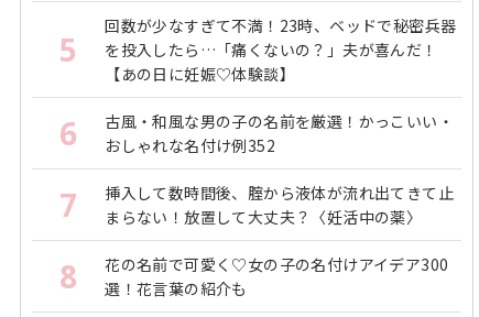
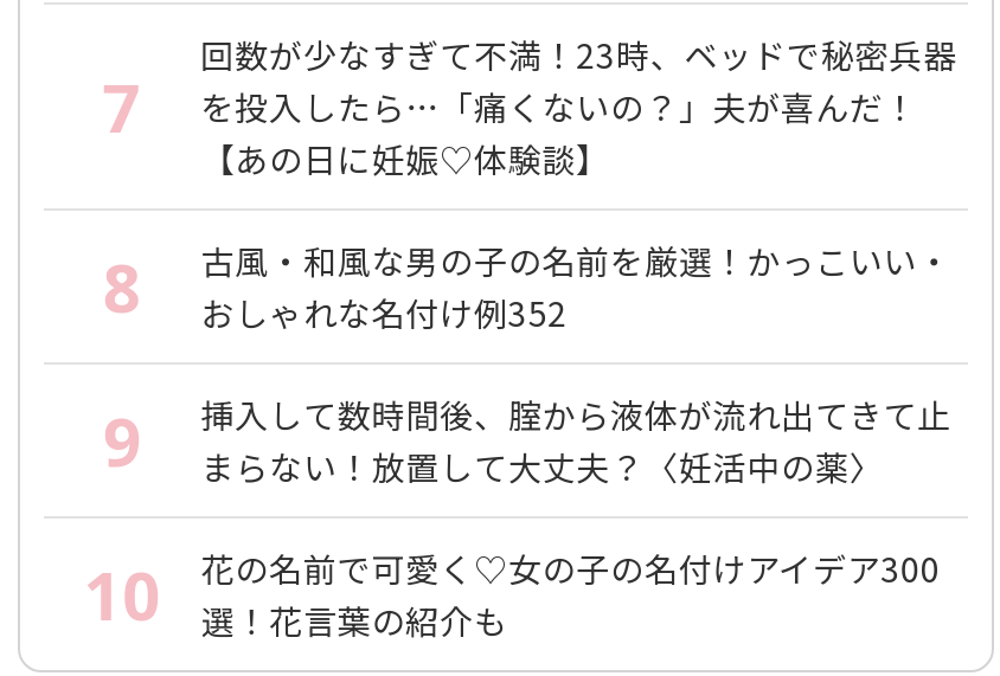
[59,29,438,70] 5 を投入したら…「痛くないの？」夫が喜んだ！ -> [103,62,918,152] 7 を投入したら…「痛くないの？」夫が喜んだ！
[59,110,454,156] 6 古風・和風な男の子の名前を厳選！かっこいい・ おしゃれな名付け例352 -> [103,237,952,336] 8 古風・和風な男の子の名前を厳選！かっこいい・ おしゃれな名付け例352
[59,182,454,228] 7 挿入して数時間後、腟から液体が流れ出てきて止 まらない！放置して大丈夫？〈妊活中の薬〉 -> [103,391,952,490] 9 挿入して数時間後、腟から液体が流れ出てきて止 まらない！放置して大丈夫？〈妊活中の薬〉
[59,255,77,297] 8 -> [83,549,161,639] 10

